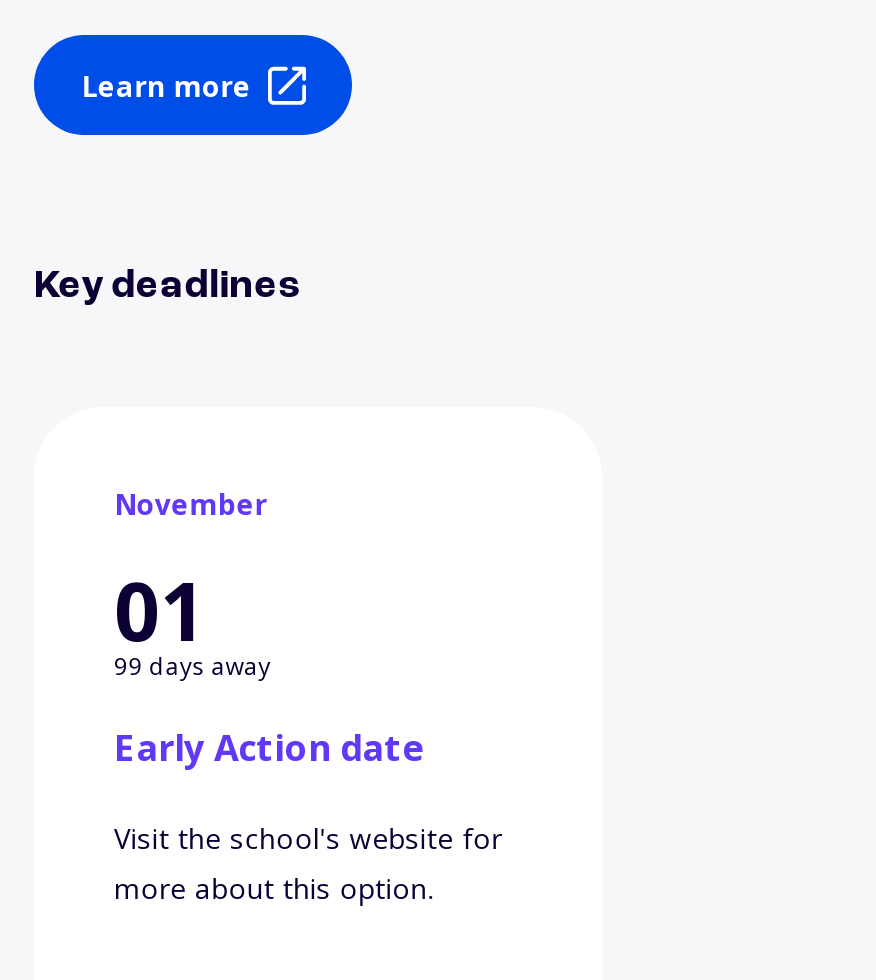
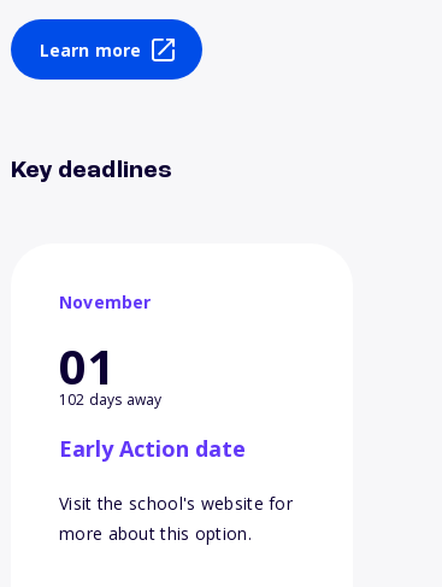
[114,650,271,684] 99 days away -> [59,390,162,410] 102 days away

